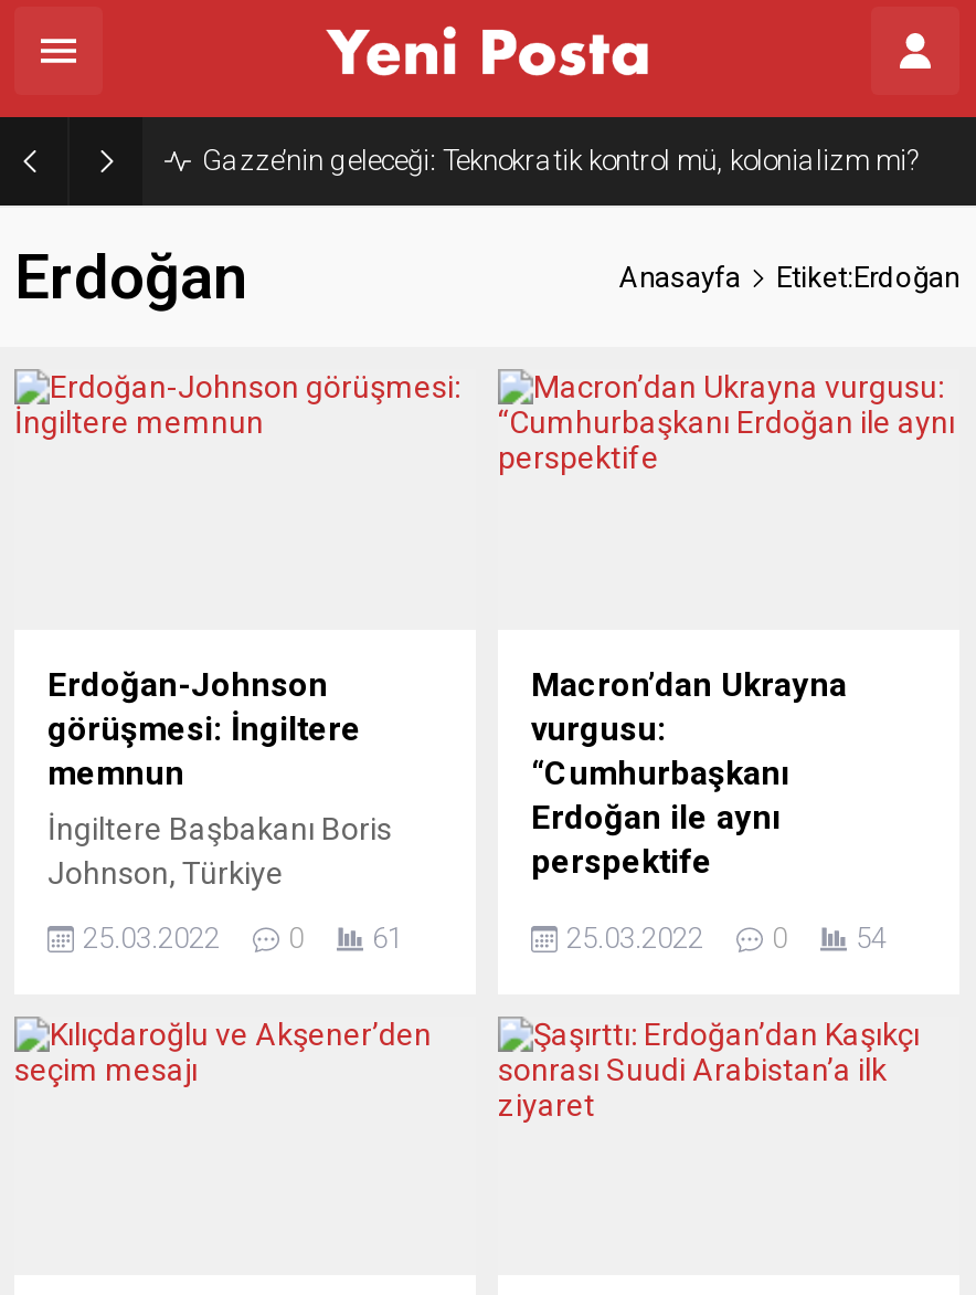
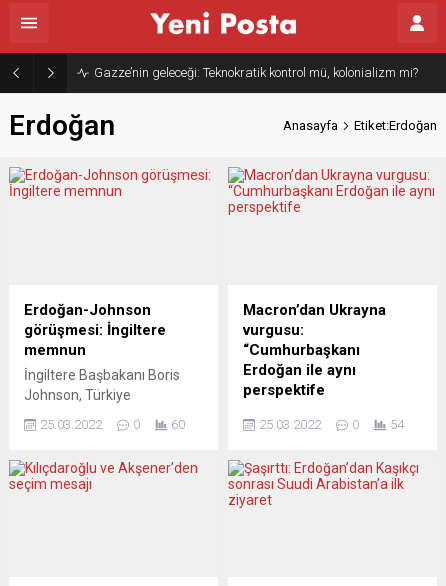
[372,921,403,954] 61 -> [171,417,185,432] 60

